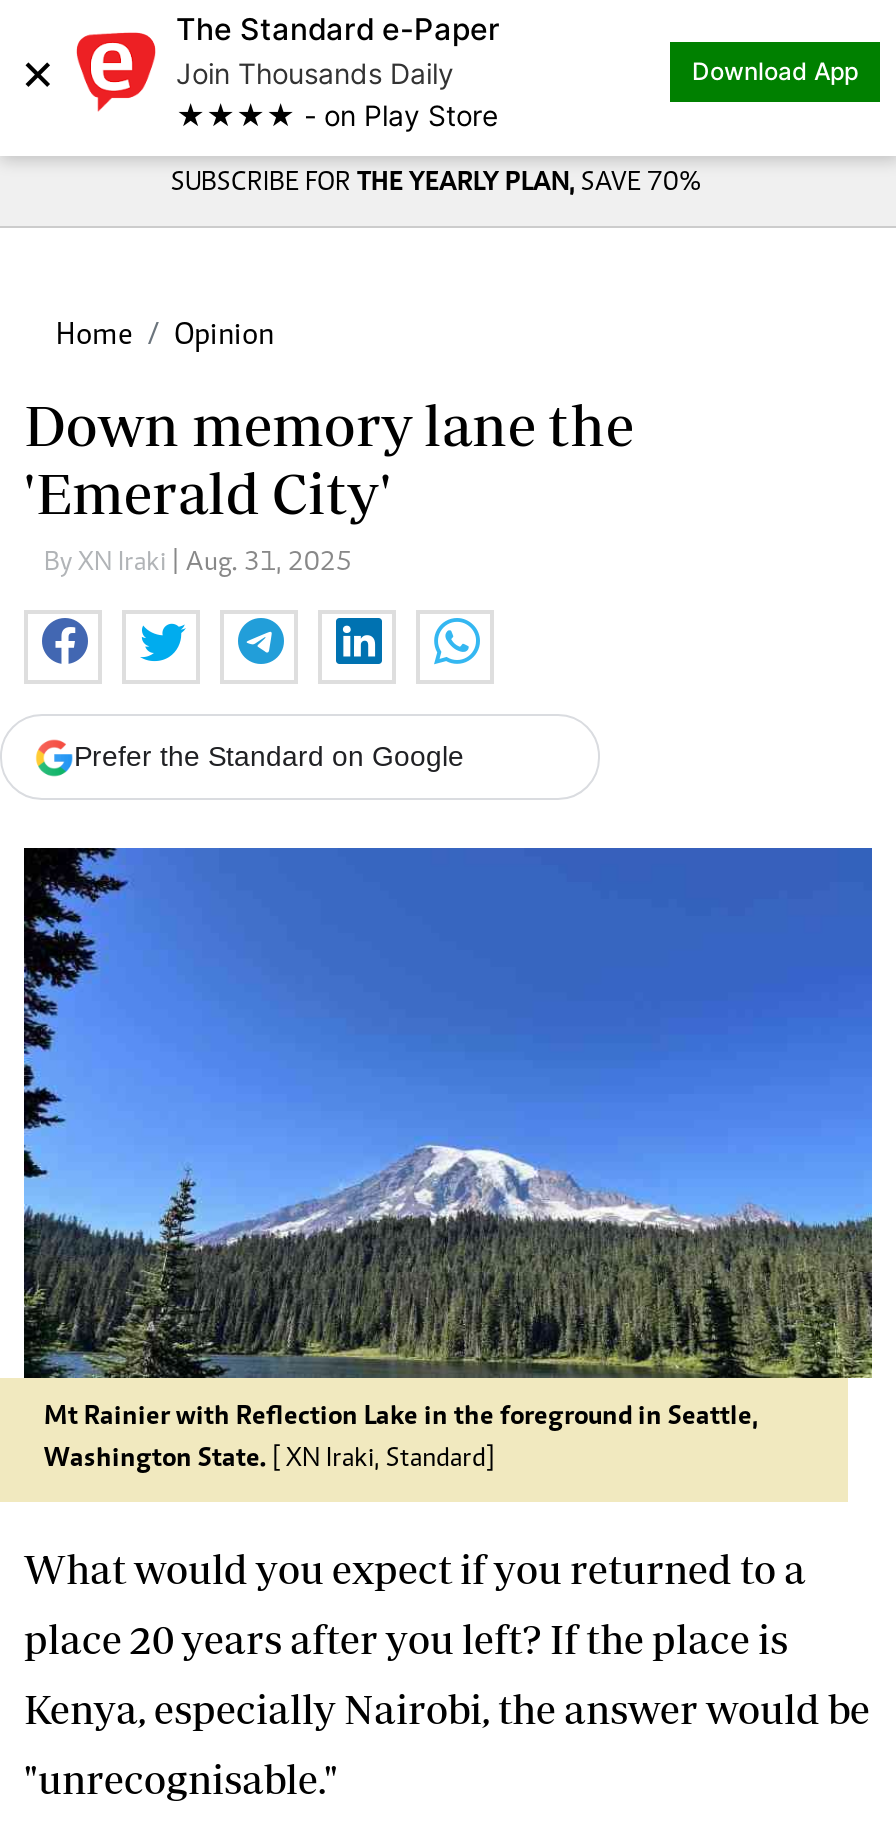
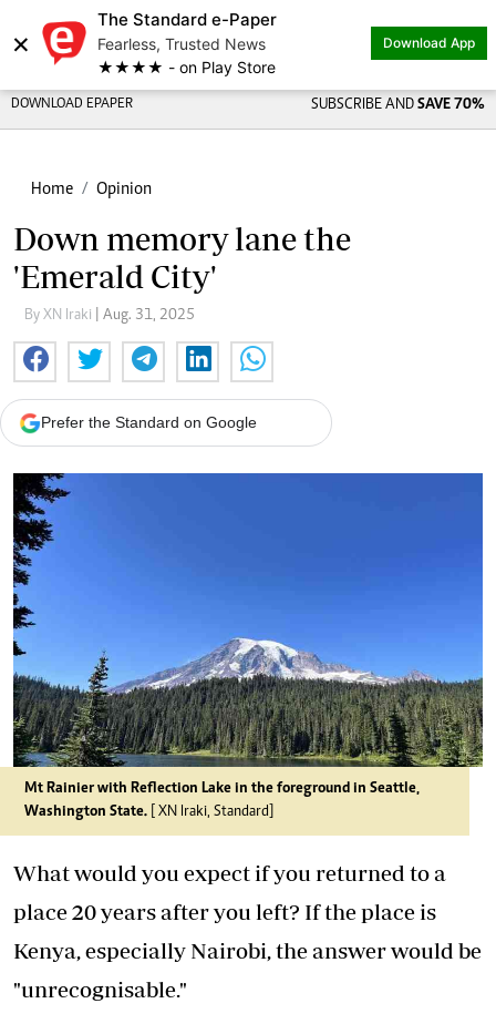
[176,56,454,90] Join Thousands Daily -> [97,34,266,53] Fearless, Trusted News
[171,170,701,198] SUBSCRIBE FOR THE YEARLY PLAN, SAVE 70% -> [11,98,485,113] DOWNLOAD EPAPER | SUBSCRIBE AND SAVE 70%

